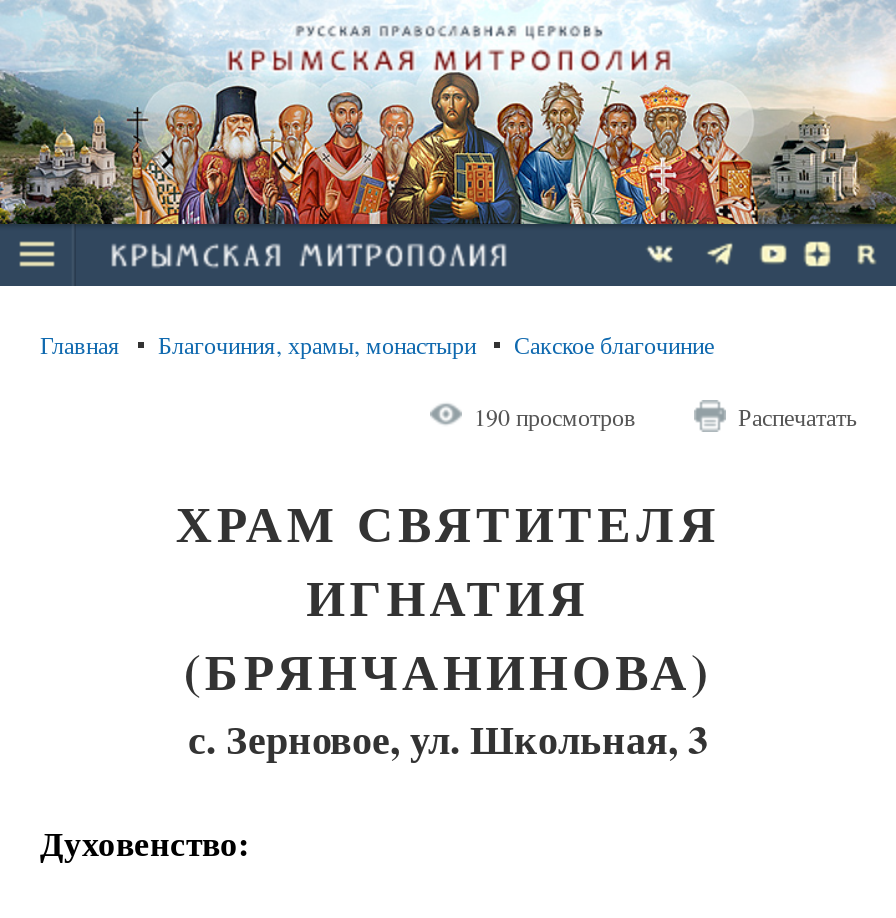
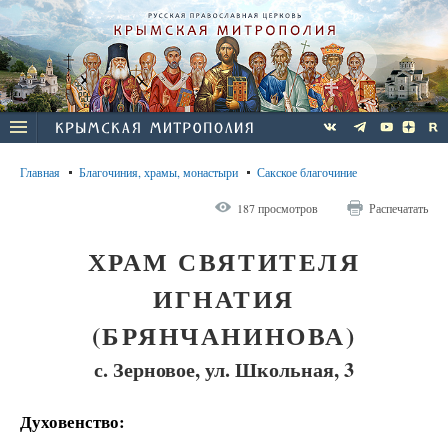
[474,400,636,432] 190 просмотров -> [237,200,318,216] 187 просмотров

